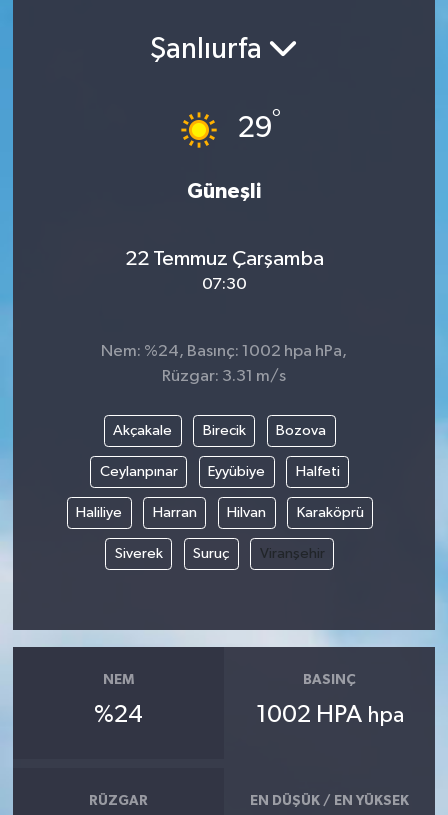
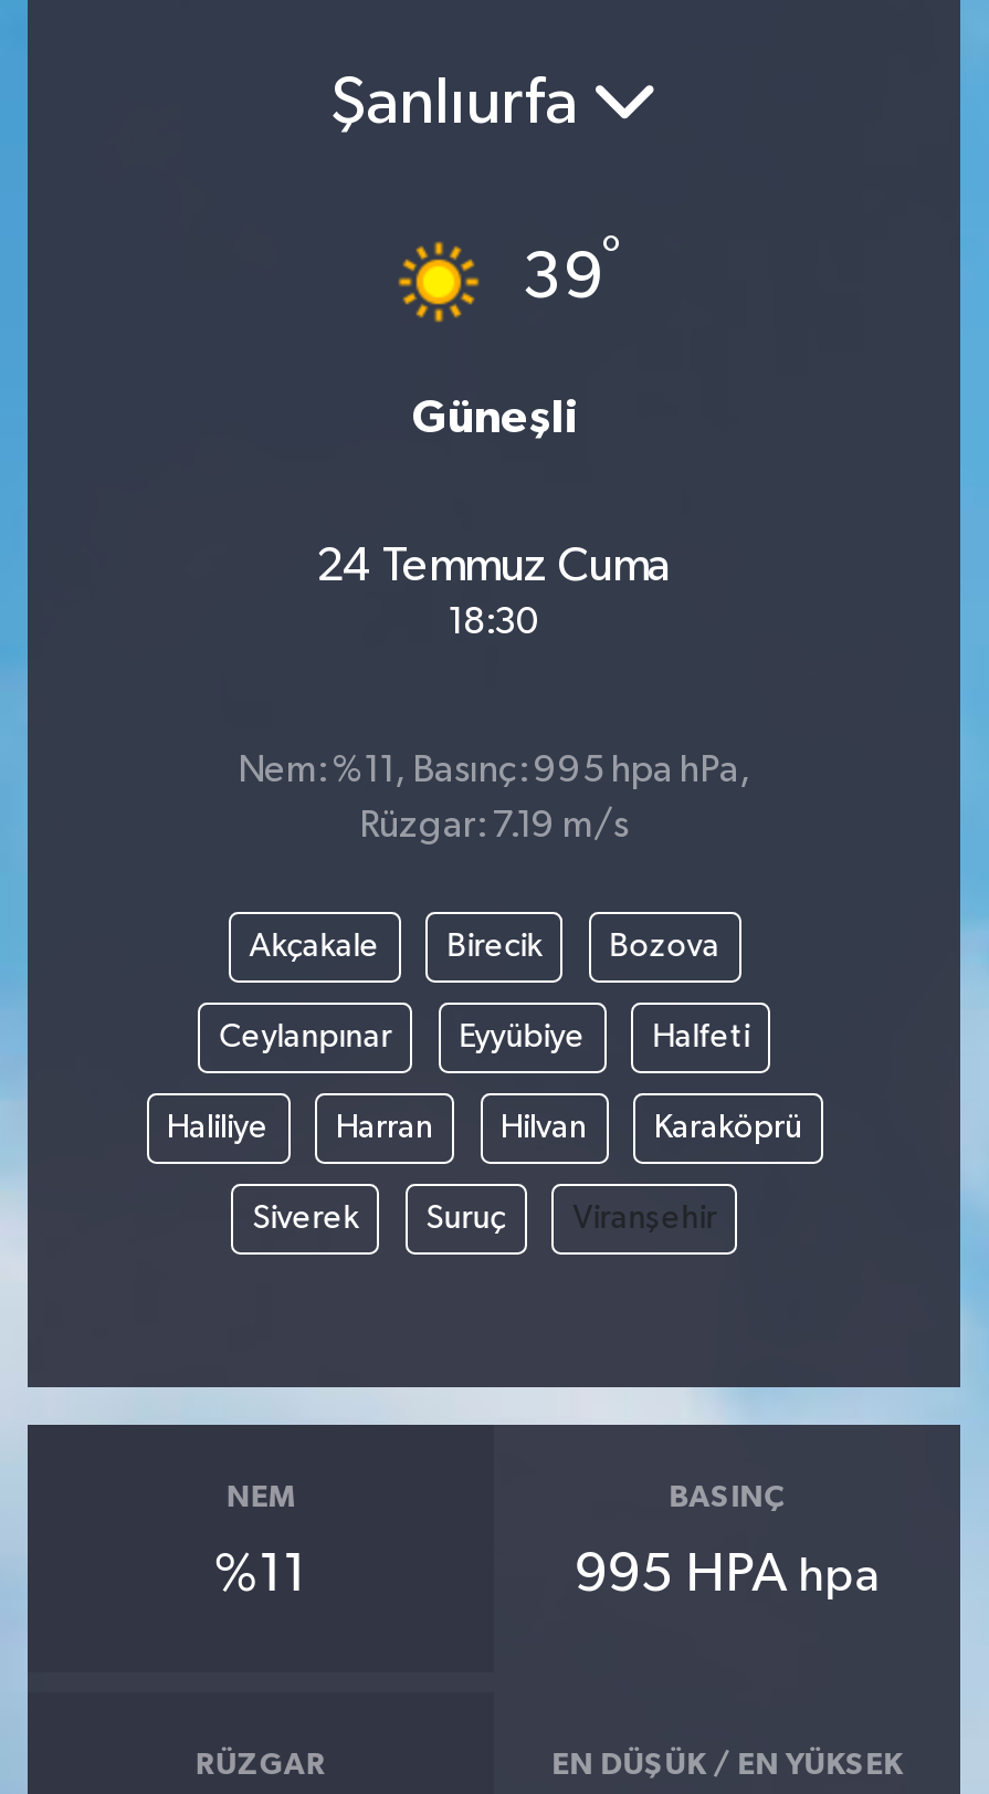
[237,108,281,144] 29° -> [522,233,621,313] 39°
[124,247,323,269] 22 Temmuz Çarşamba -> [316,542,672,590] 24 Temmuz Cuma
[201,275,246,292] 07:30 -> [448,604,540,641] 18:30
[101,343,347,360] Nem: %24, Basınç: 1002 hpa hPa, -> [238,753,750,790] Nem: %11, Basınç: 995 hpa hPa,
[162,368,286,385] Rüzgar: 3.31 m/s -> [359,808,629,846] Rüzgar: 7.19 m/s
[94,702,143,726] %24 -> [214,1548,307,1601] %11
[256,702,404,726] 1002 HPA hpa -> [575,1548,880,1601] 995 HPA hpa

